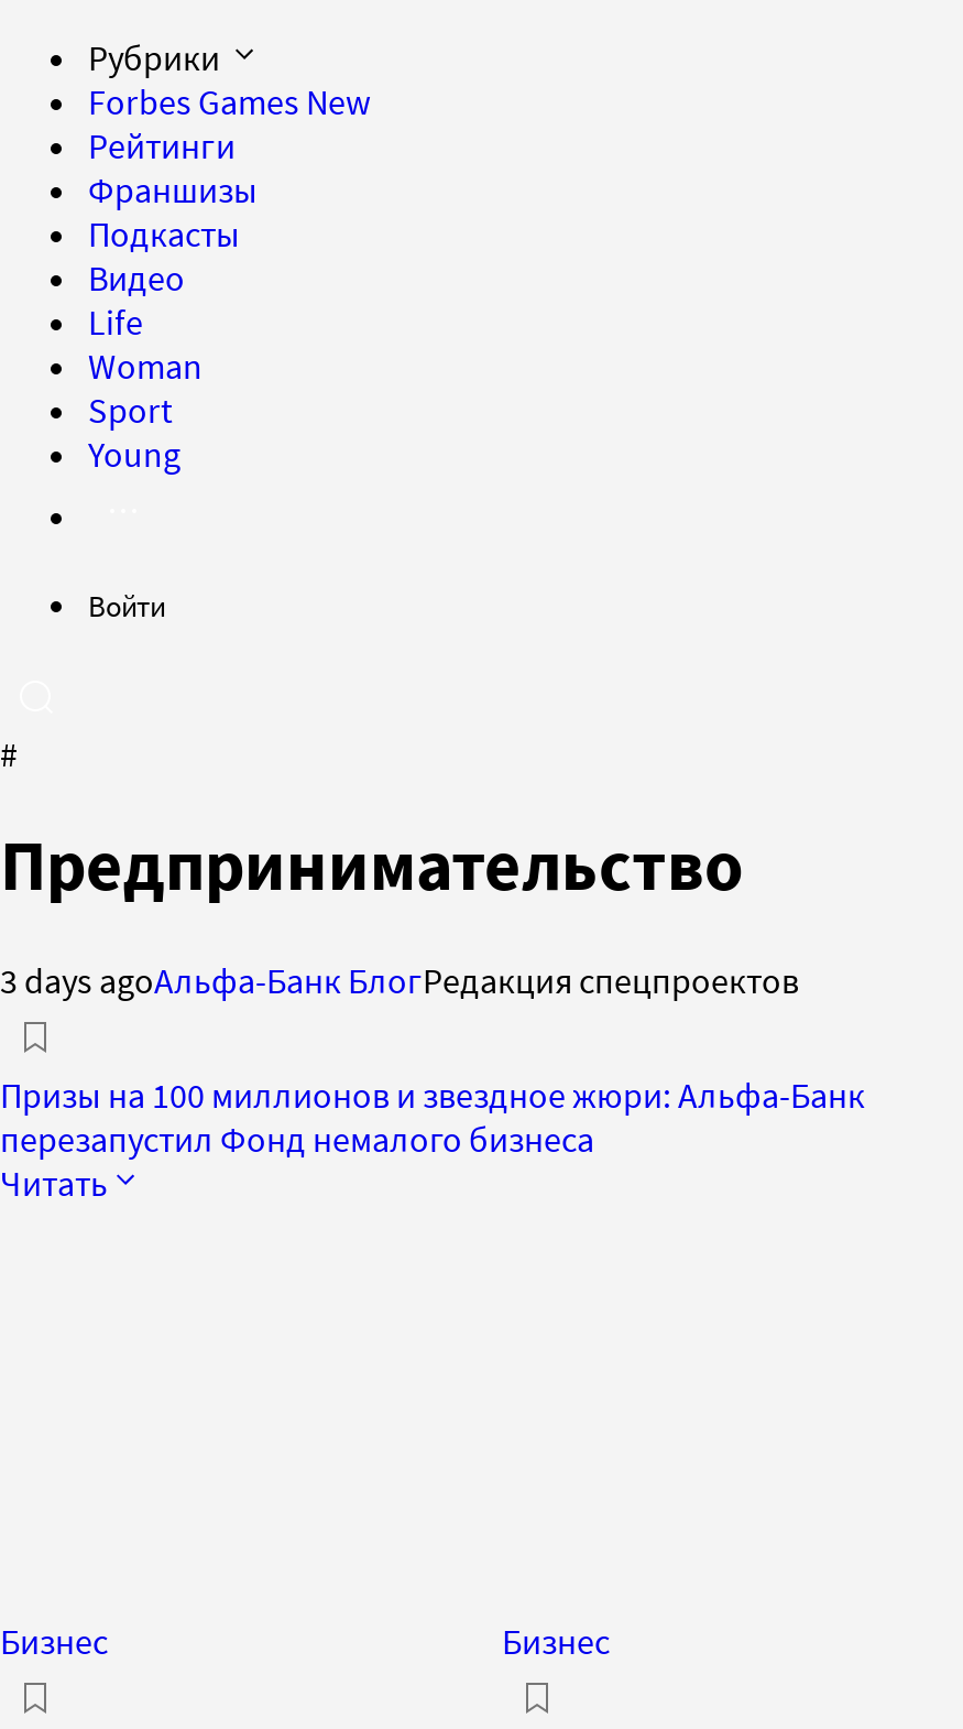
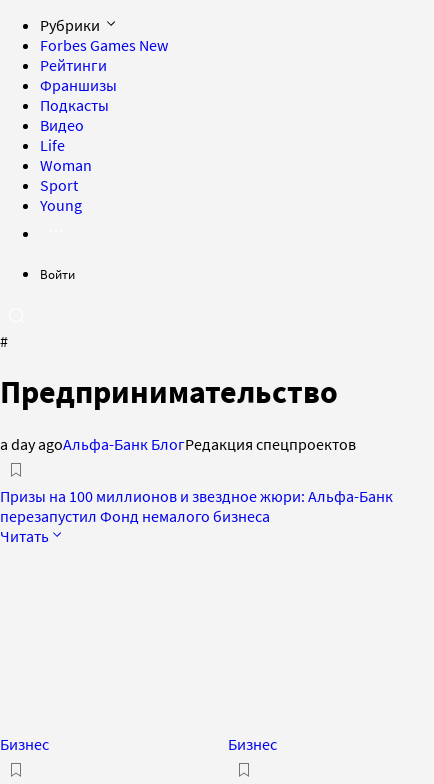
[0,958,799,1002] 3 days agoАльфа-Банк БлогРедакция спецпроектов -> [0,434,356,454] a day agoАльфа-Банк БлогРедакция спецпроектов

